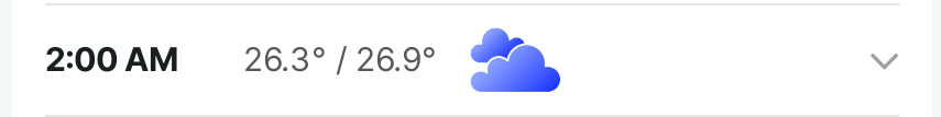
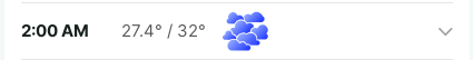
[45,23,562,100] [image] | 2:00 AM 26.3° / 26.9° -> [21,11,282,52] [image] | 2:00 AM 27.4° / 32°

